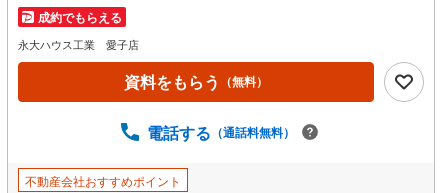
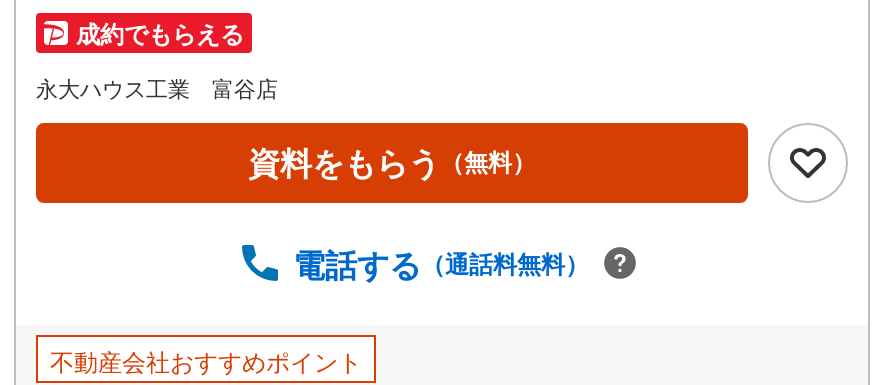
[18,36,139,52] 永大ハウス工業 愛子店 -> [36,71,278,103] 永大ハウス工業 富谷店

